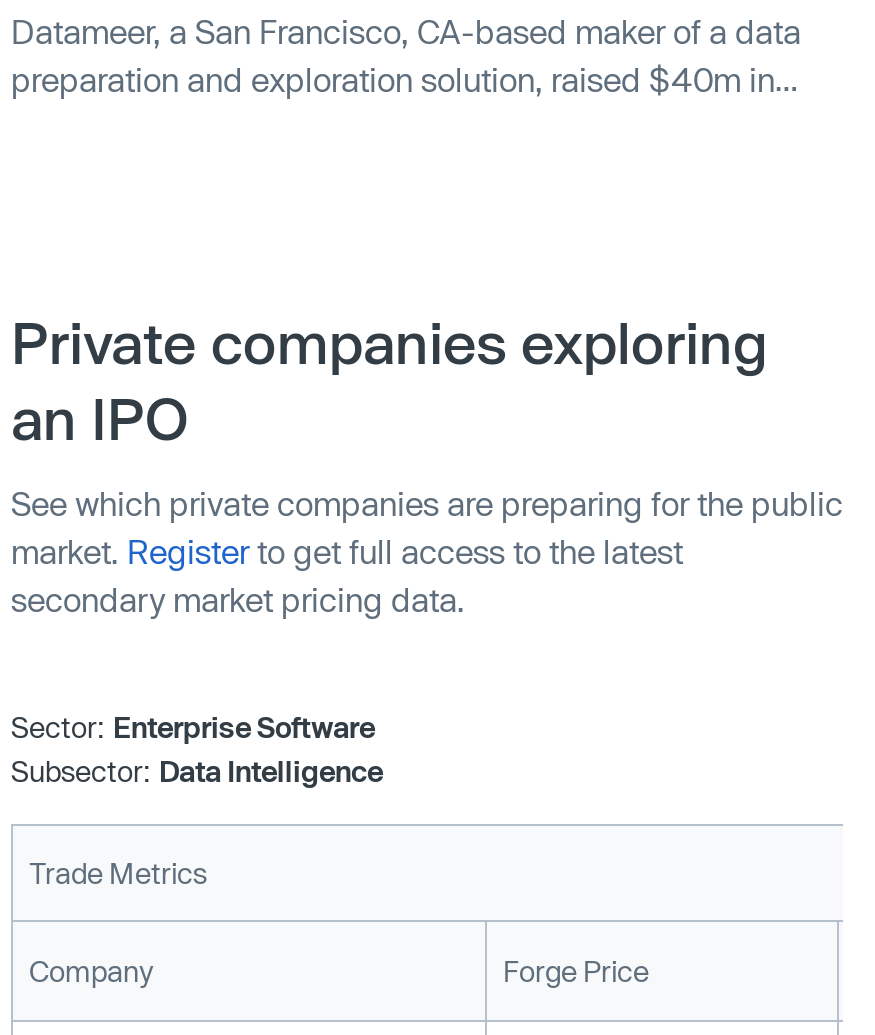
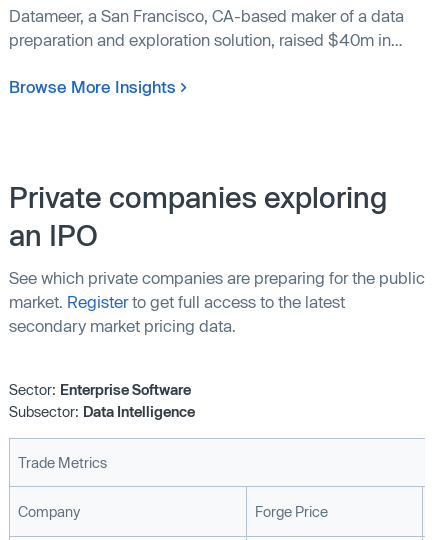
none -> [9,77,176,96] Browse More Insights

